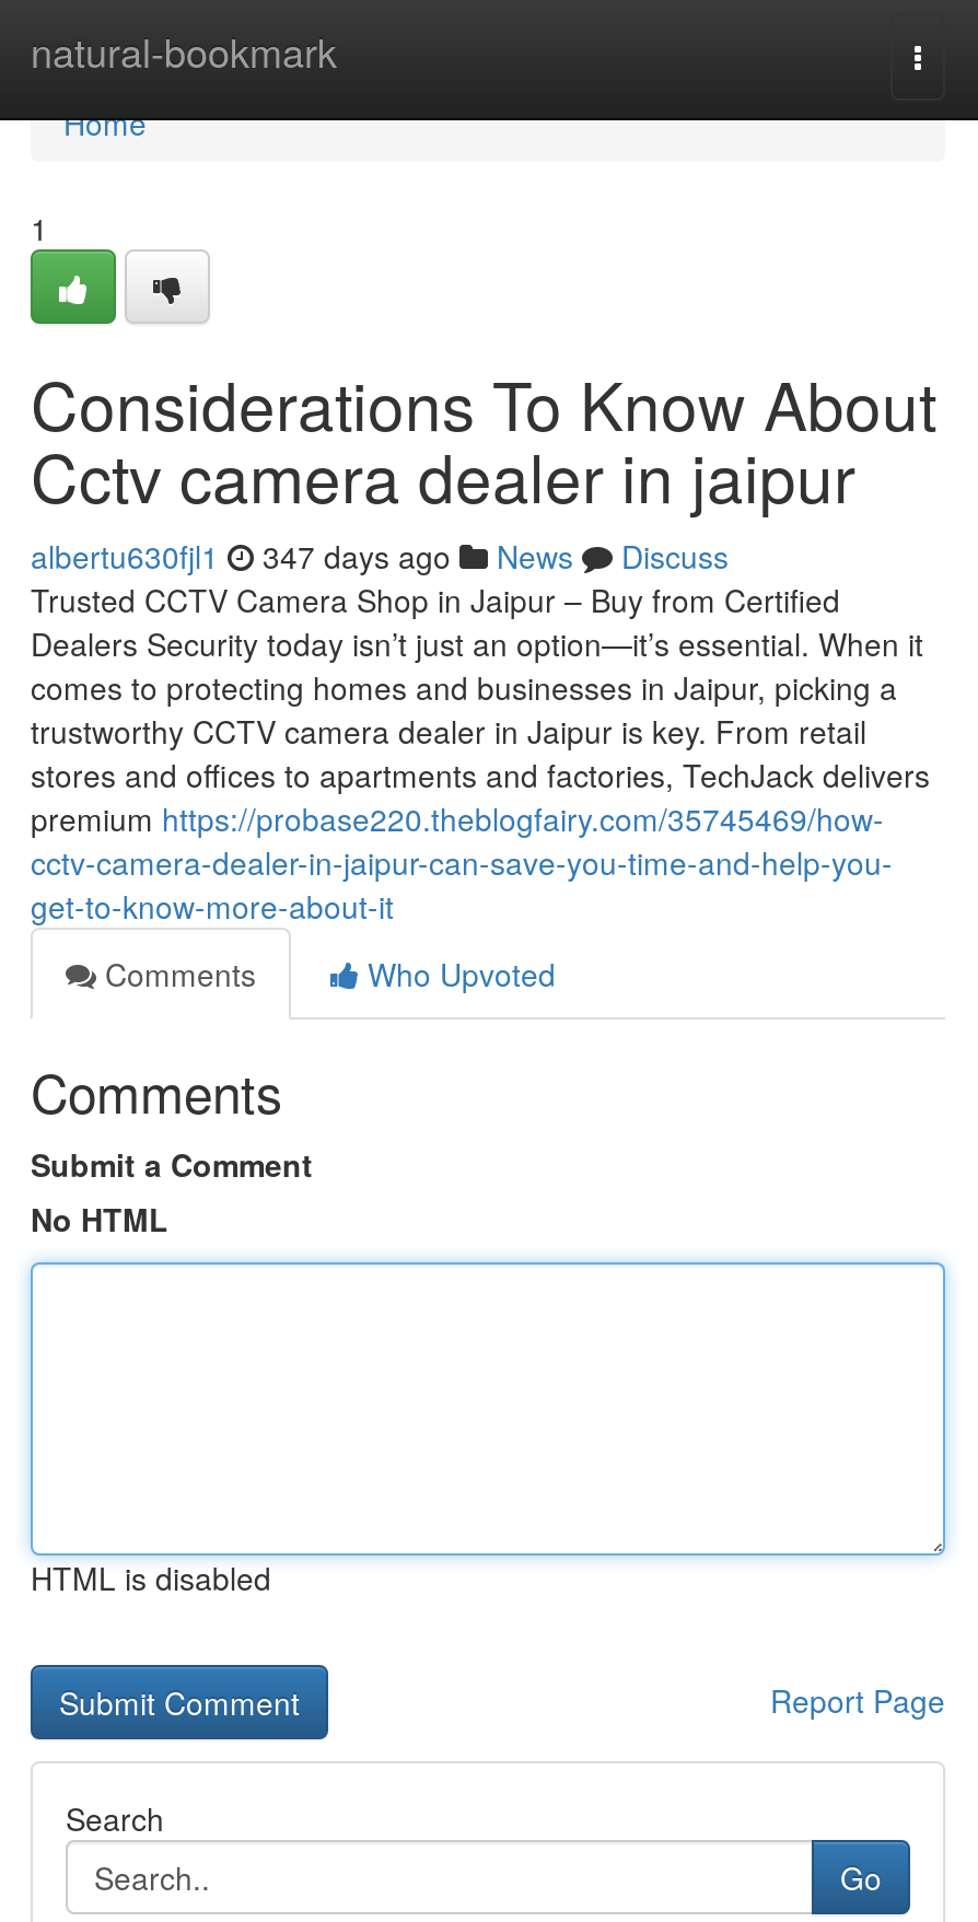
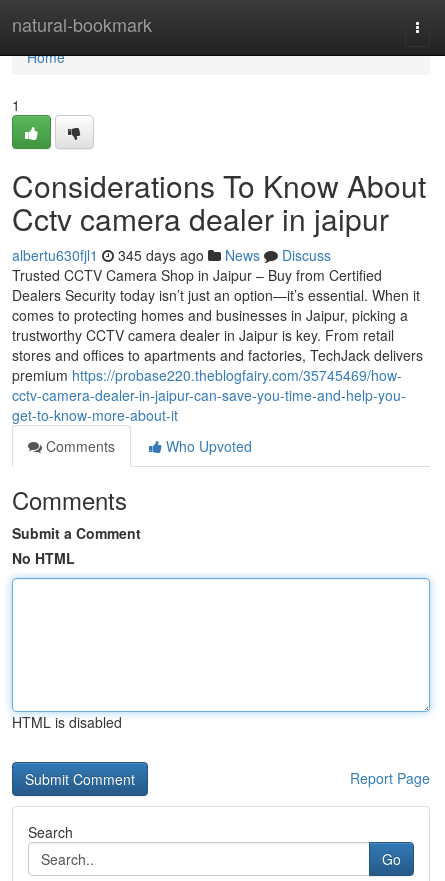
[31,534,729,578] albertu630fjl1 347 days ago News Discuss -> [12,245,331,265] albertu630fjl1 345 days ago News Discuss

